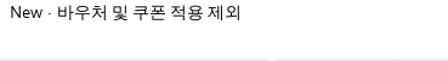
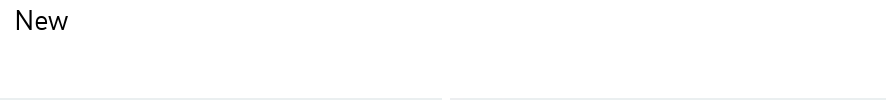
[57,5,242,22] 바우처 및 쿠폰 적용 제외 -> none

